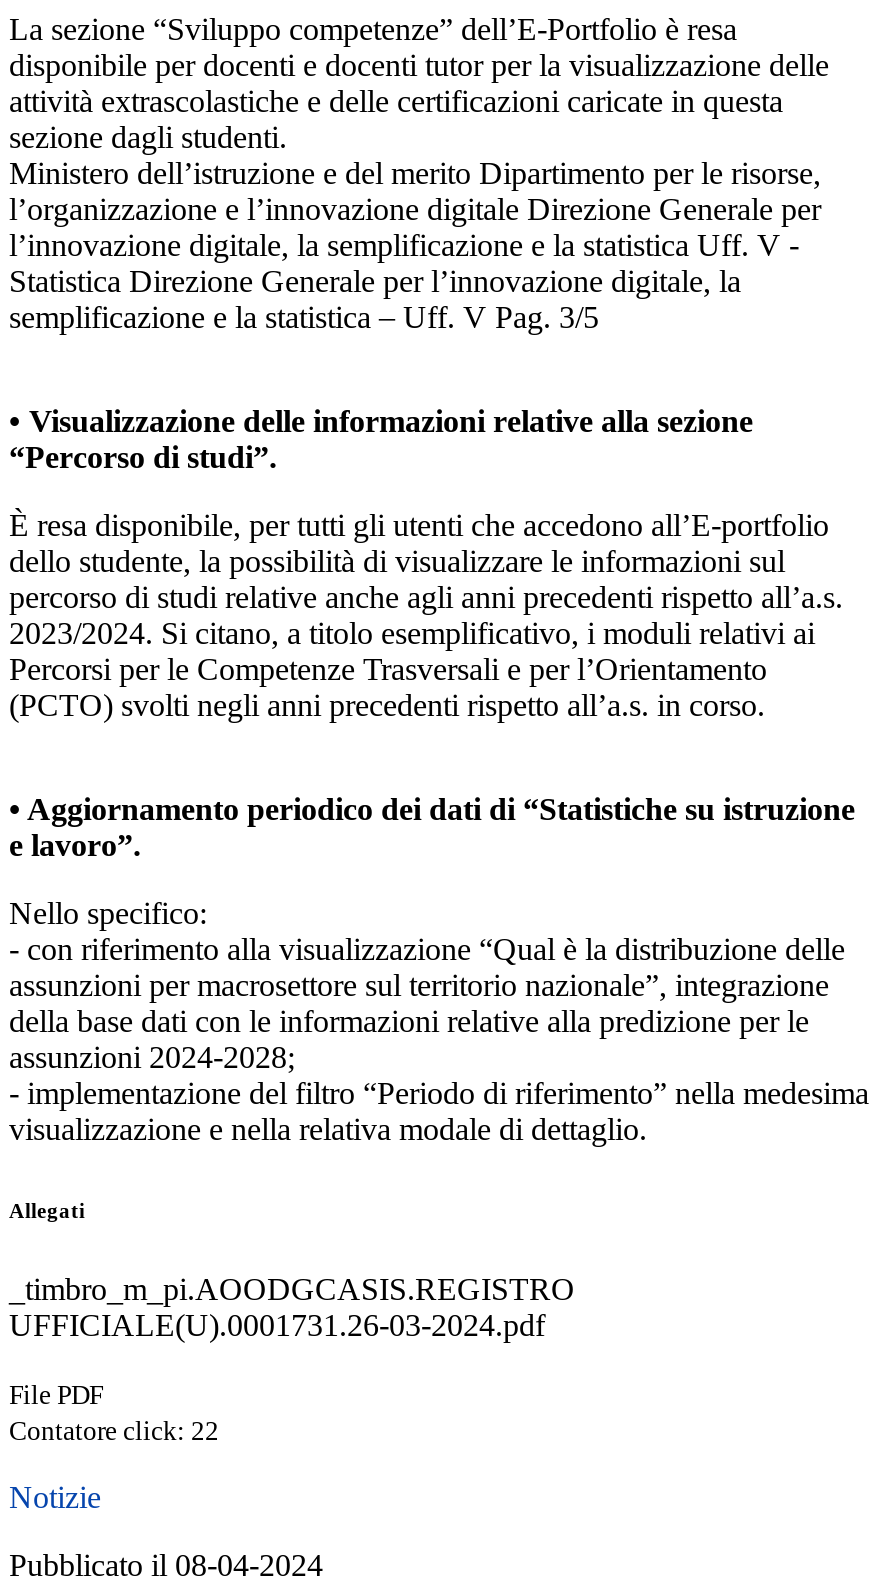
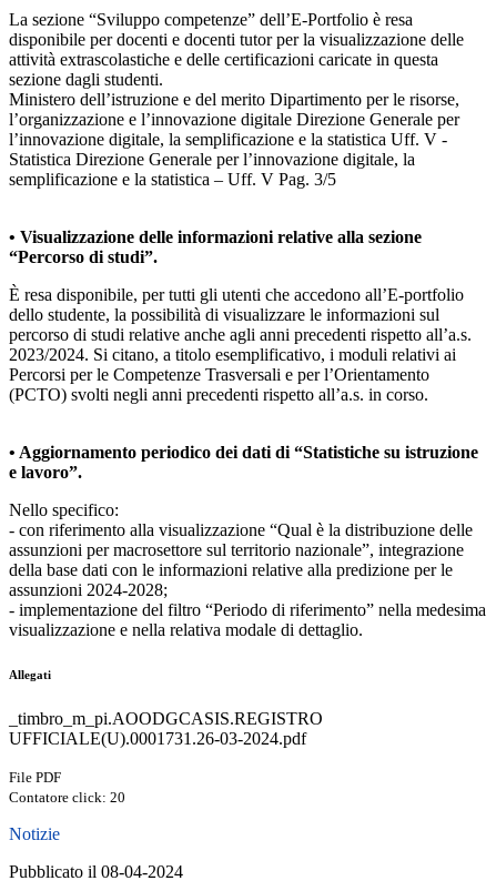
[9,1416,219,1446] Contatore click: 22 -> [9,789,125,806] Contatore click: 20

